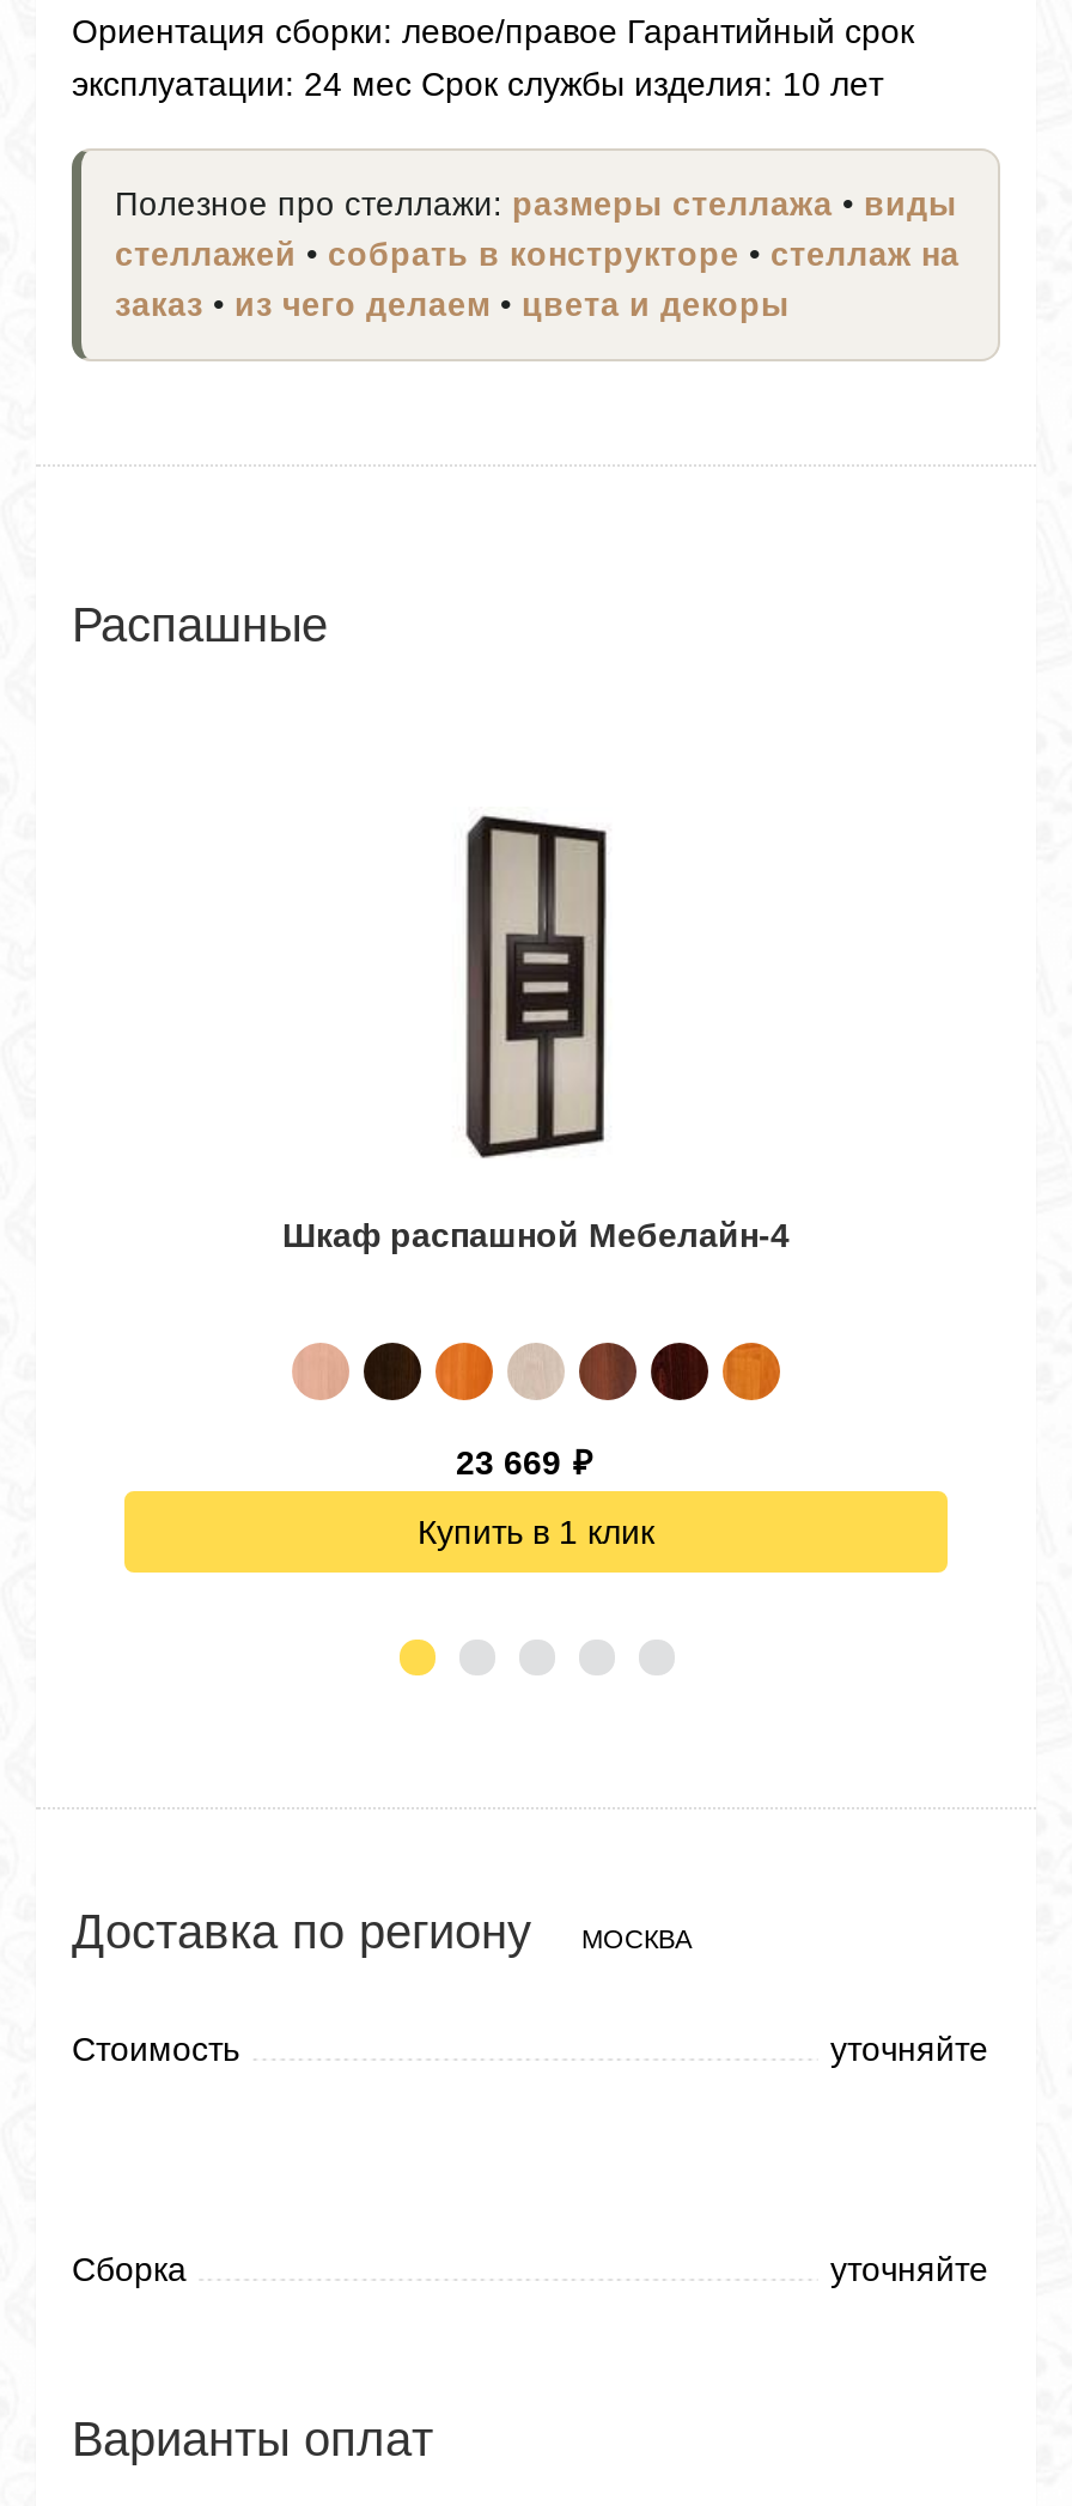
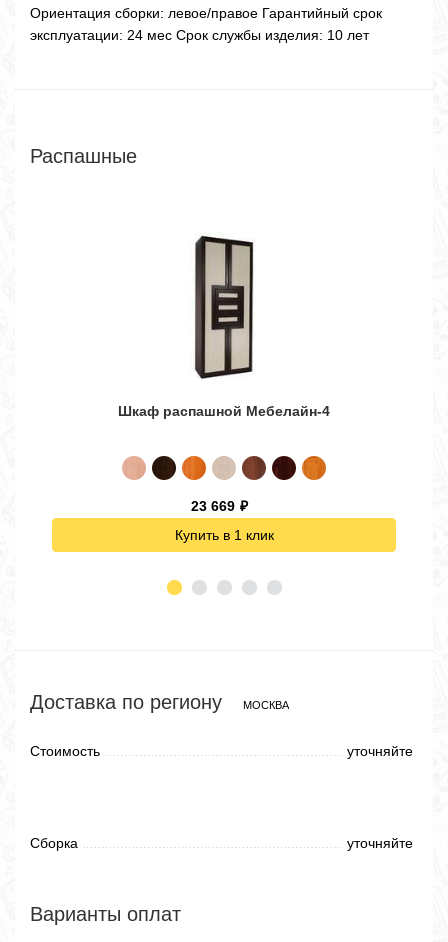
[69,148,1000,361] [image] | Полезное про стеллажи: размеры стеллажа • виды | стеллажей • собрать в конструкторе • стеллаж на | заказ • из чего делаем • цвета и декоры -> none

